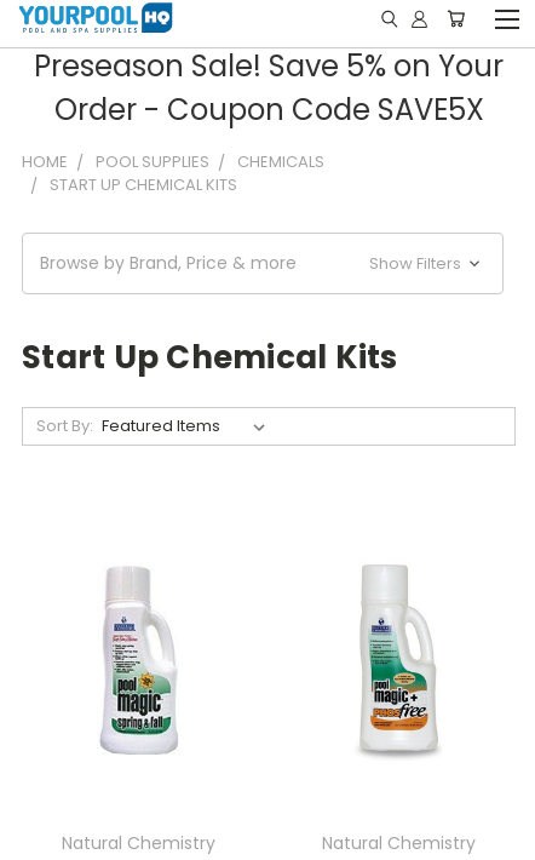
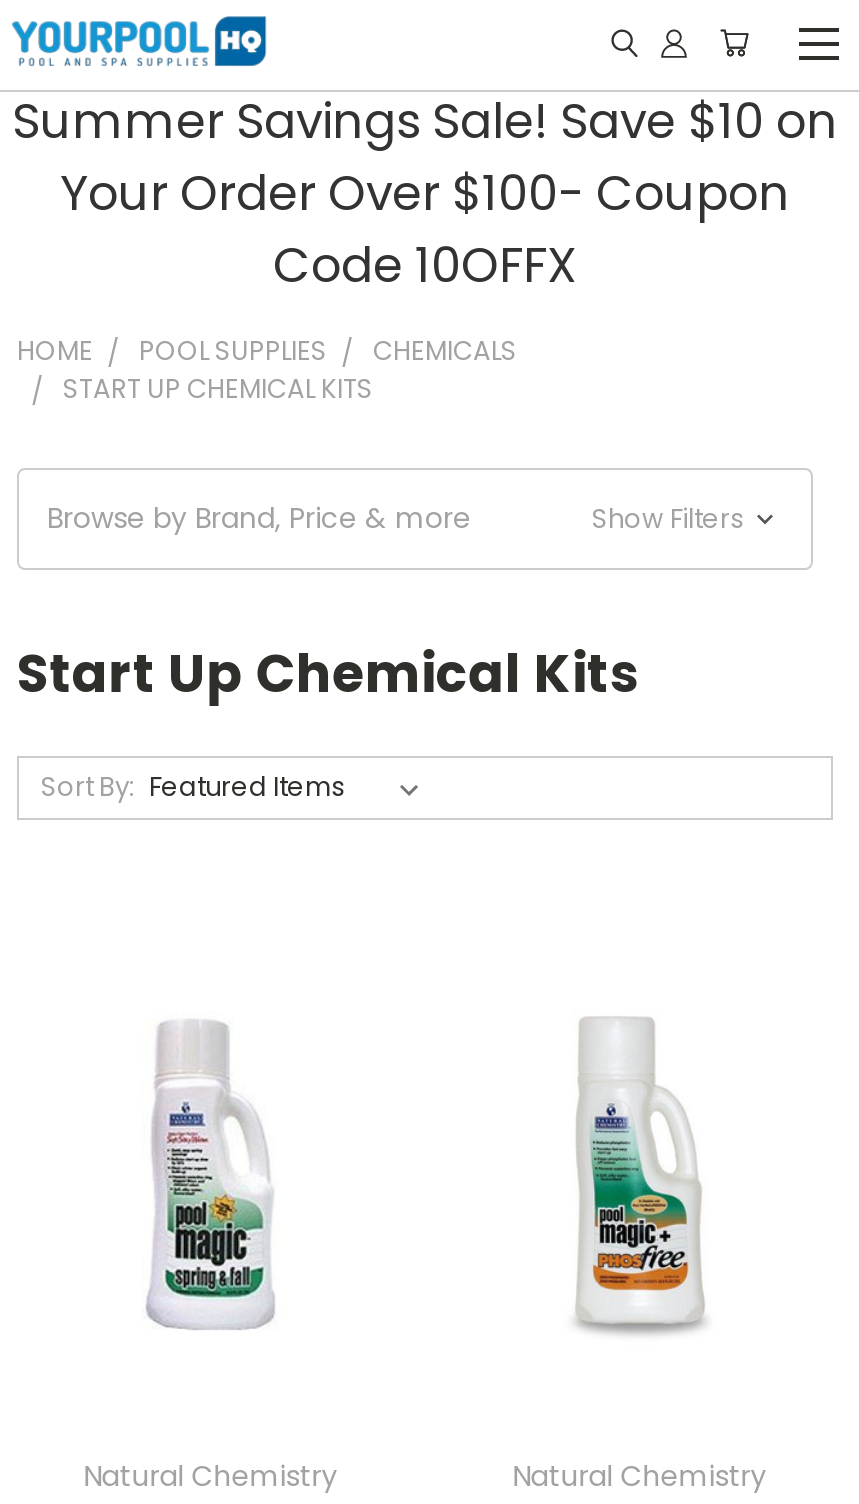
[34,46,504,130] Preseason Sale! Save 5% on Your | Order - Coupon Code SAVE5X -> [12,88,838,298] Summer Savings Sale! Save $10 on | Your Order Over $100- Coupon | Code 10OFFX

